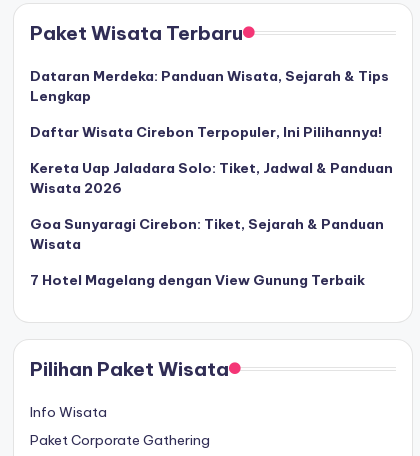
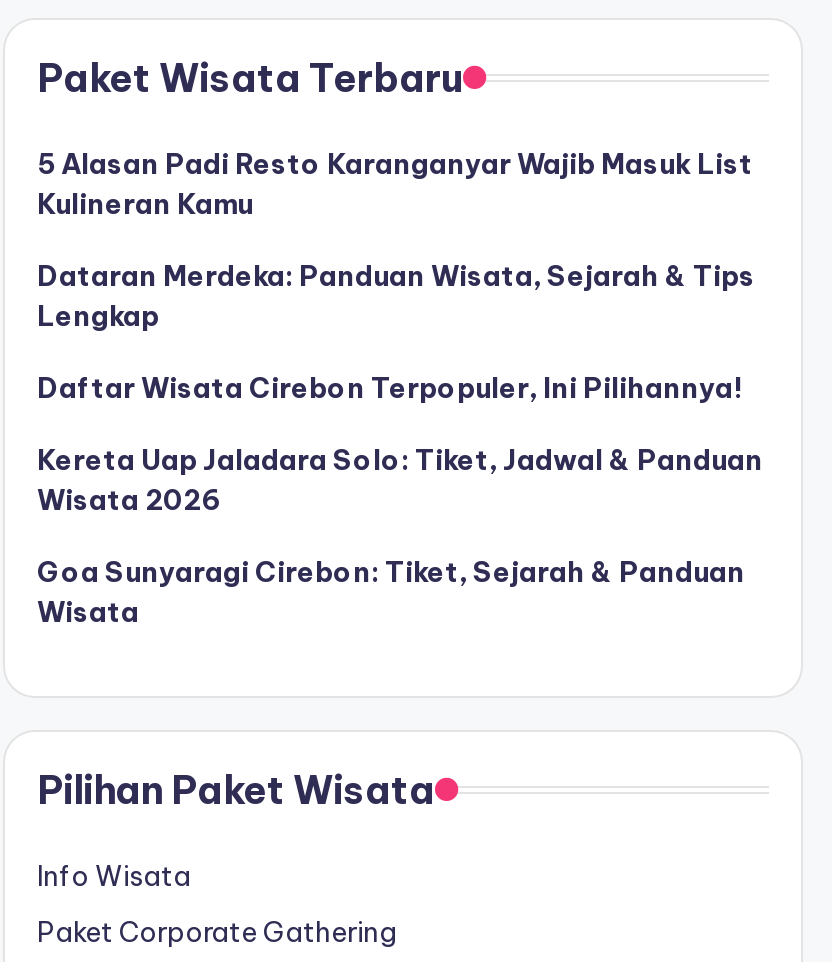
none -> [37,147,753,223] 5 Alasan Padi Resto Karanganyar Wajib Masuk List | Kulineran Kamu
moved [30,67,393,253] -> [37,259,763,631]: Dataran Merdeka: Panduan Wisata, Sejarah & Tips | Lengkap | Daftar Wisata Cirebon Terpopuler, Ini Pilihannya! | Kereta Uap Jaladara Solo: Tiket, Jadwal & Panduan | Wisata 2026 | Goa Sunyaragi Cirebon: Tiket, Sejarah & Panduan | Wisata
[30,271,365,289] 7 Hotel Magelang dengan View Gunung Terbaik -> none

